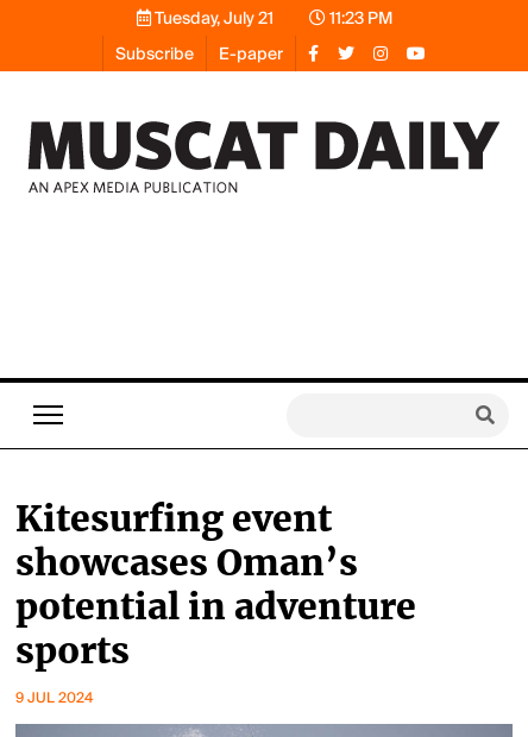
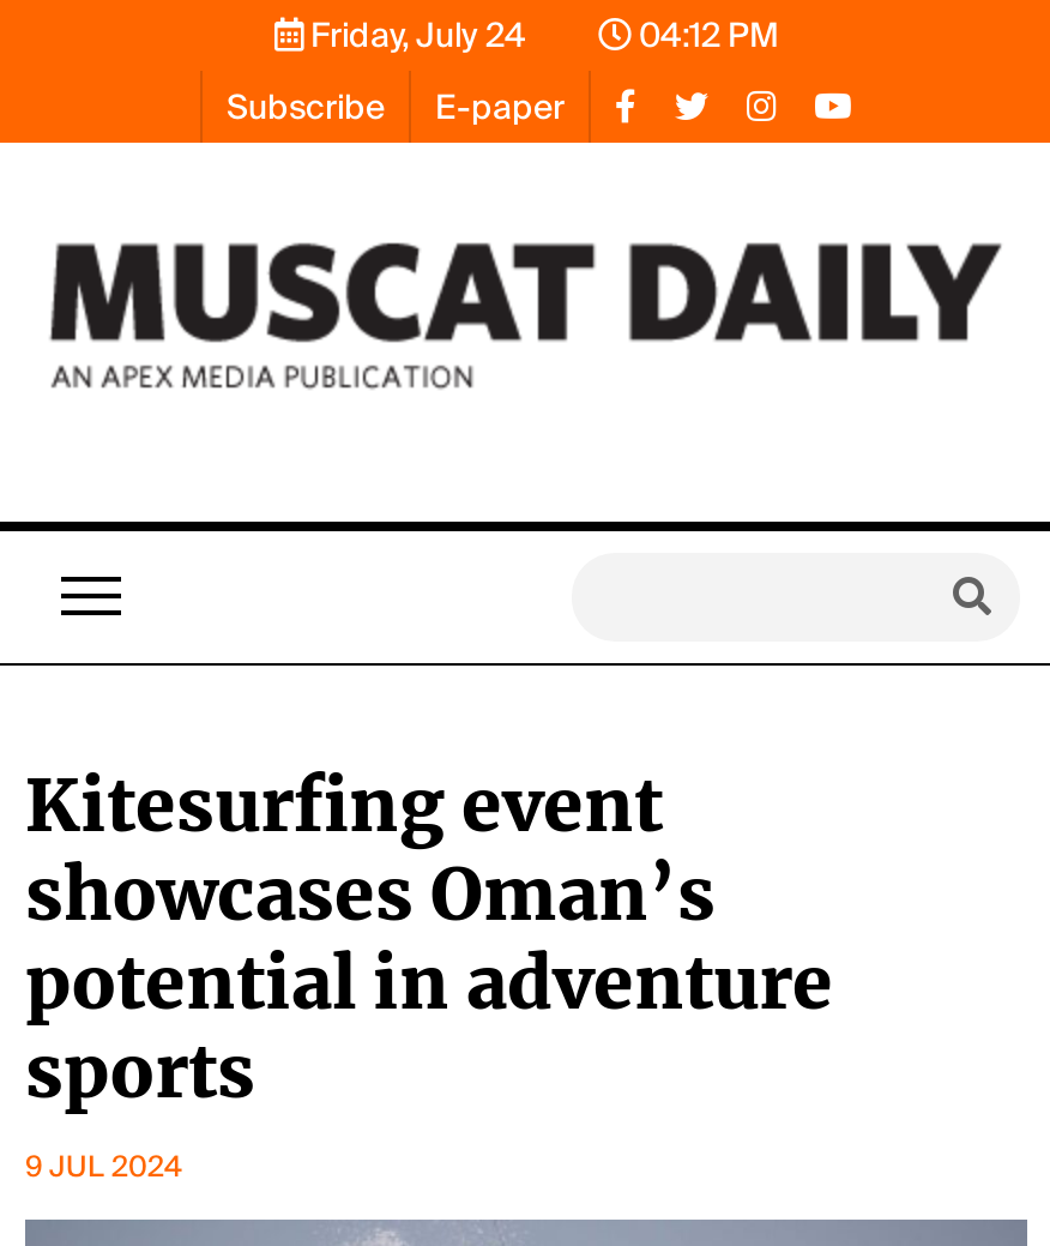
[150,7,273,29] Tuesday, July 21 -> [303,13,526,56] Friday, July 24
[325,7,392,29] 11:23 PM -> [632,13,778,56] 04:12 PM

